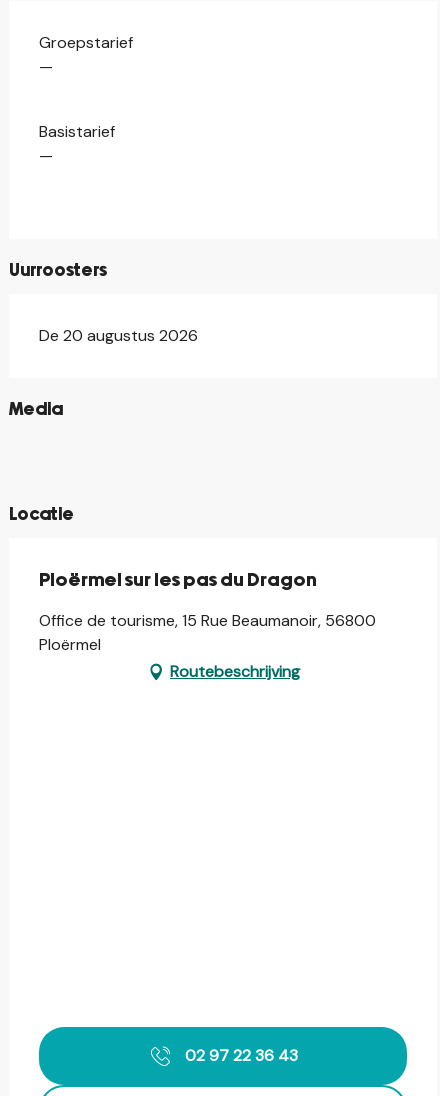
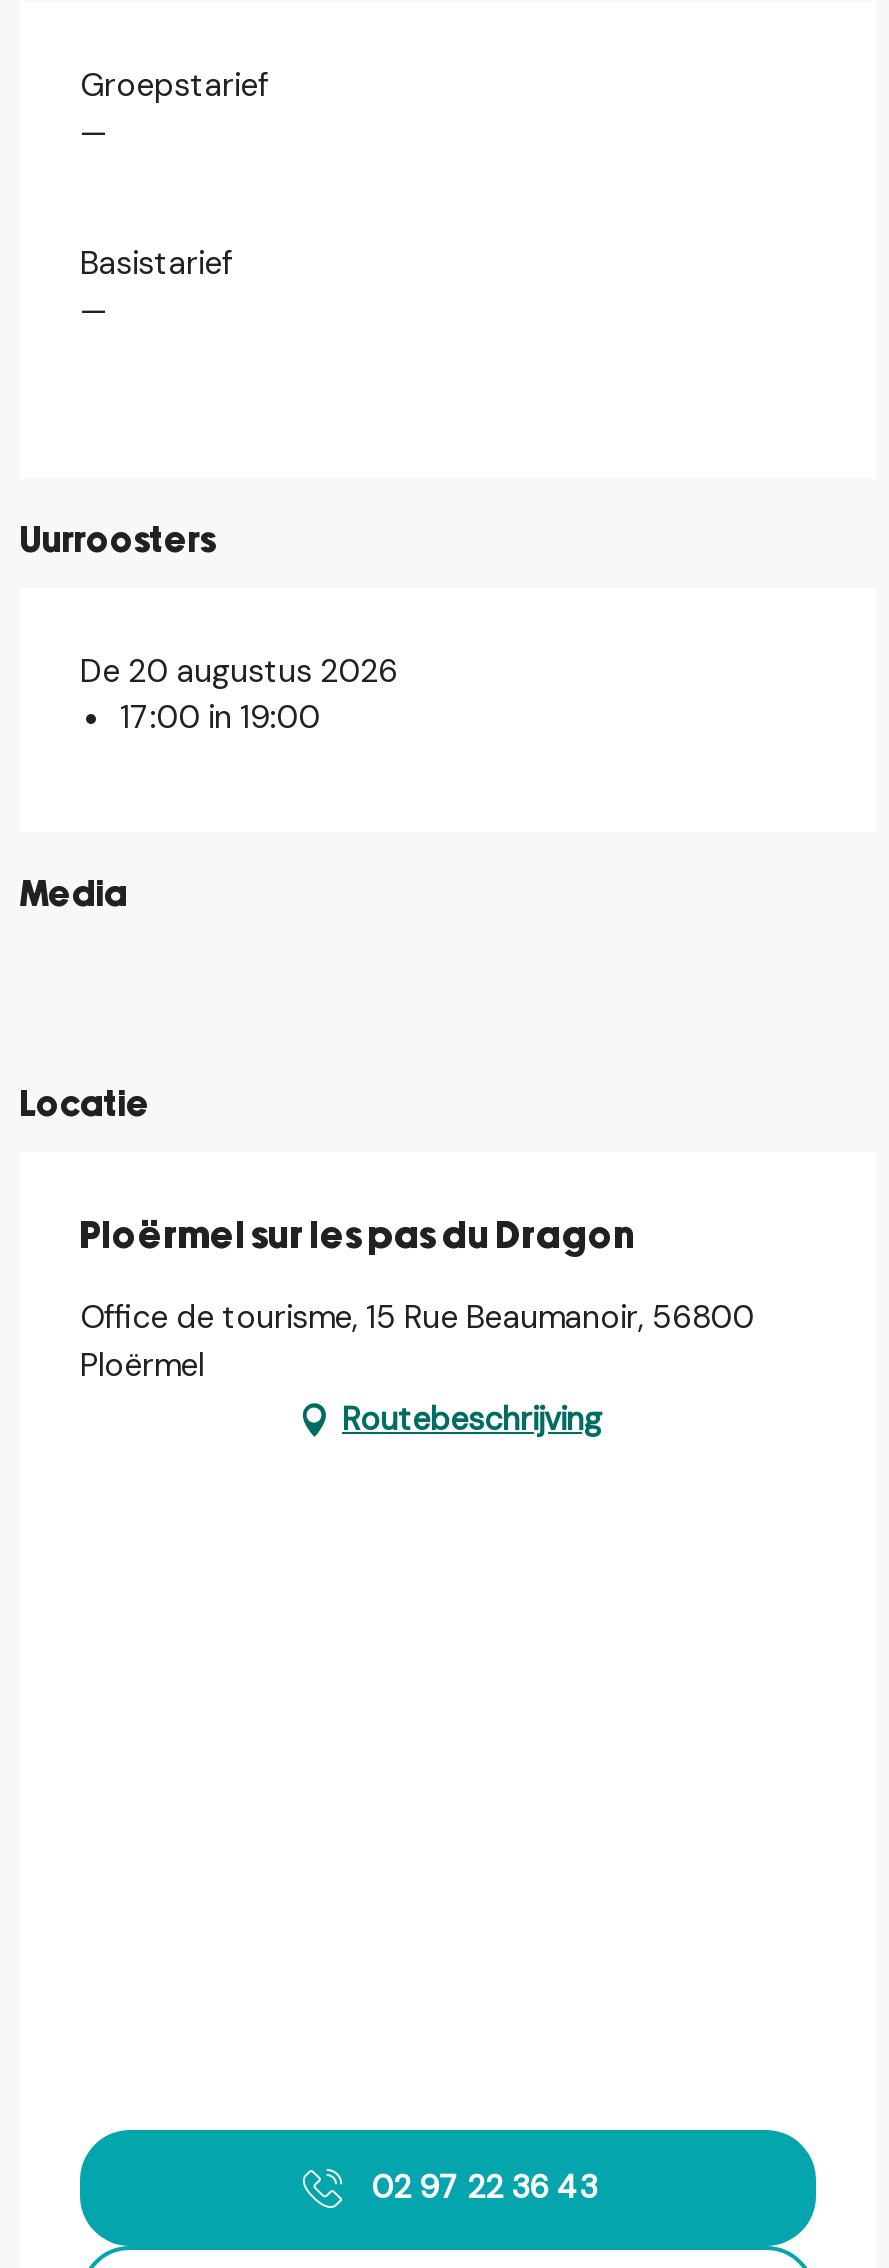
none -> [120,696,320,738] 17:00 in 19:00

